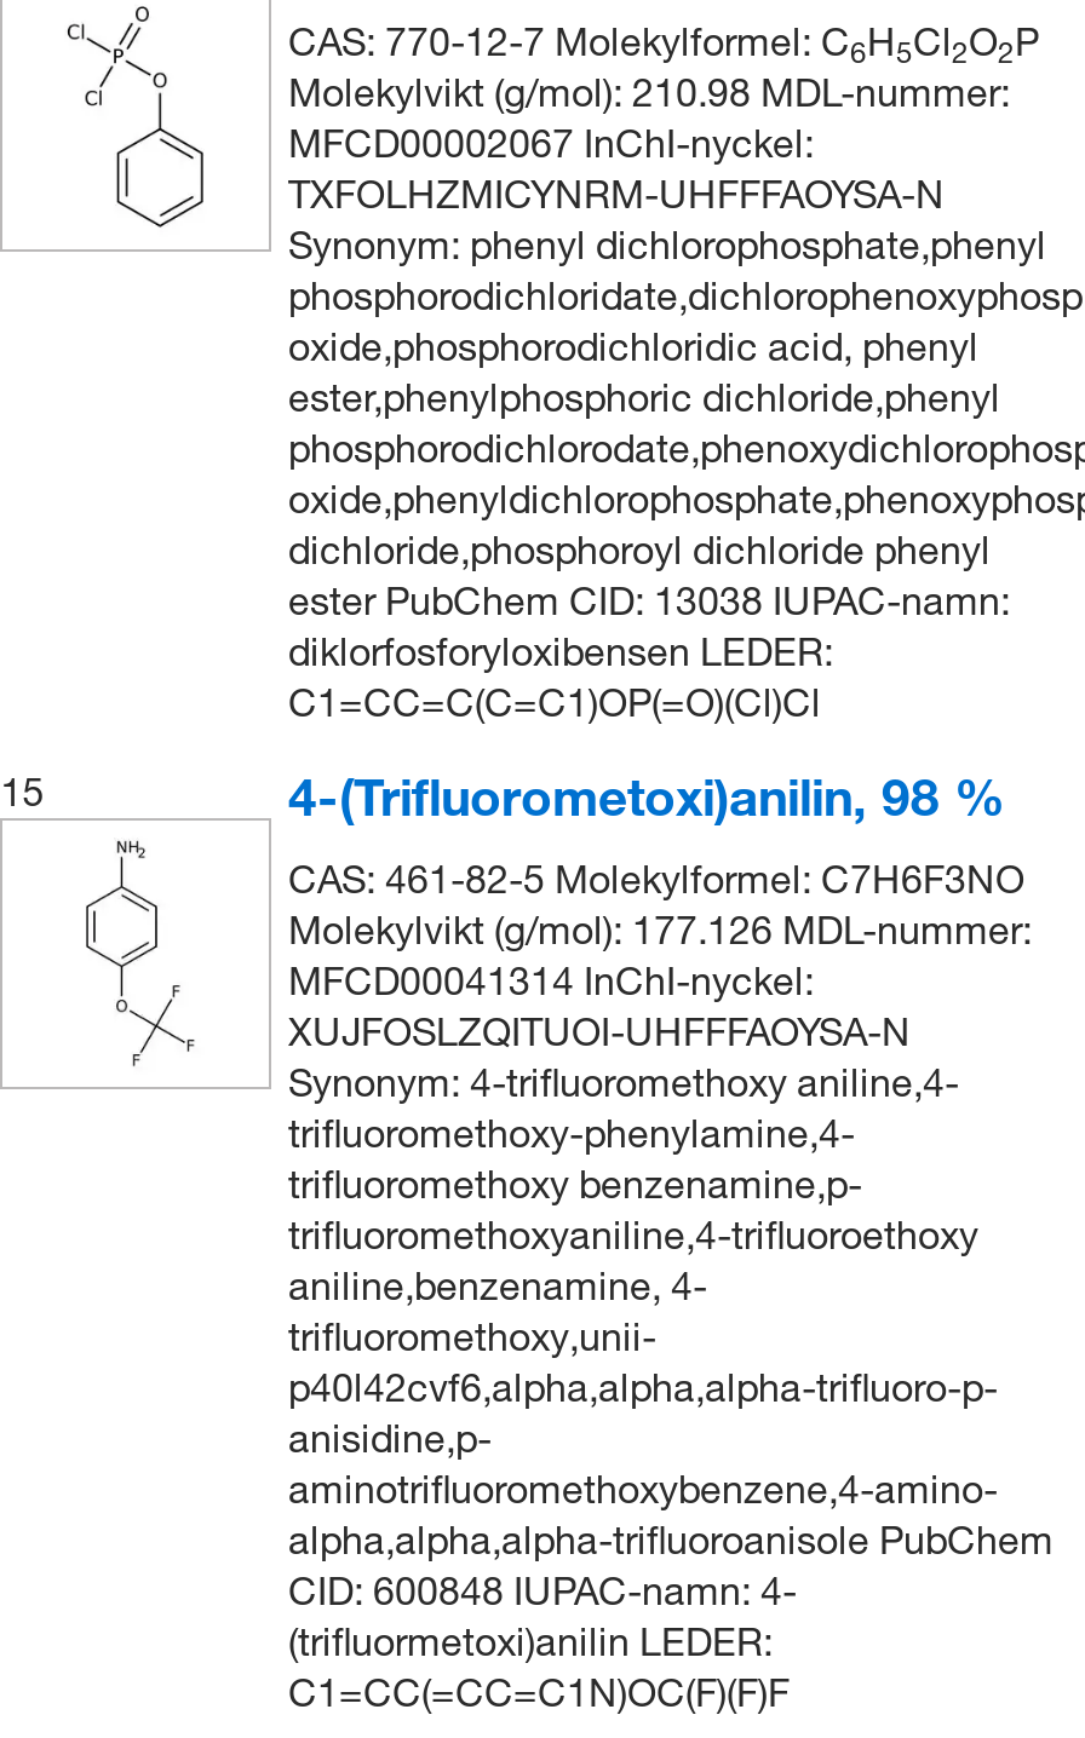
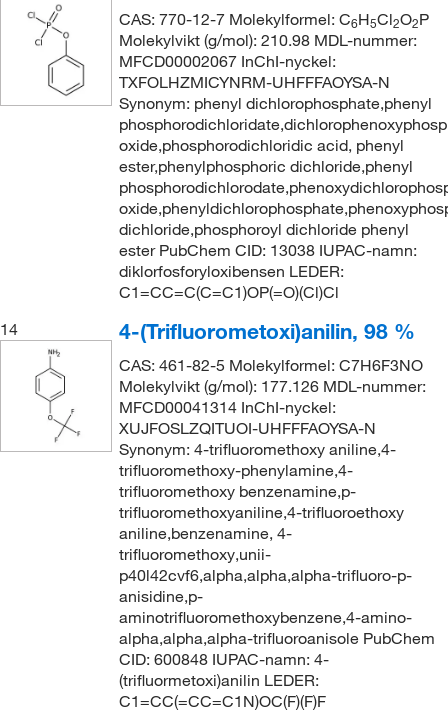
[0,767,44,816] 15 -> [0,319,18,339] 14

